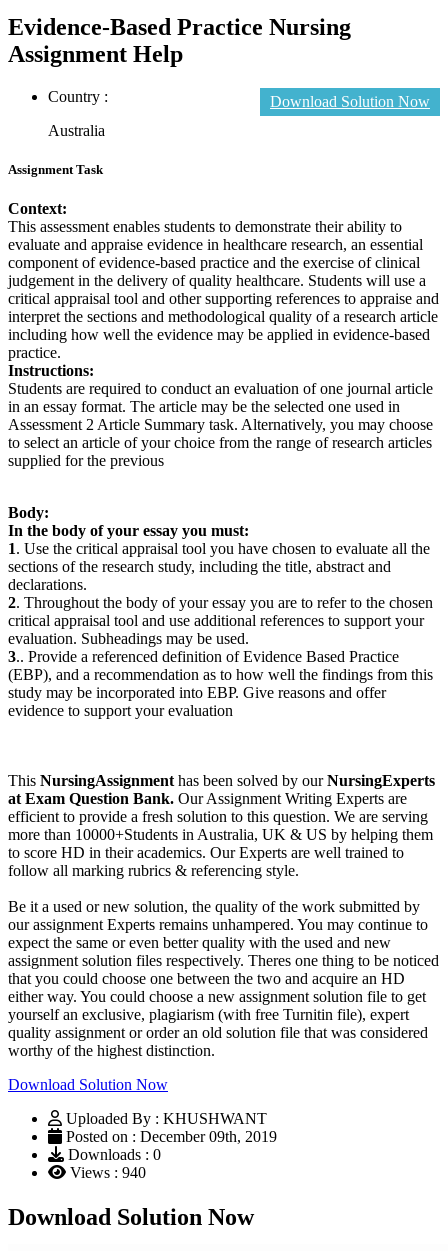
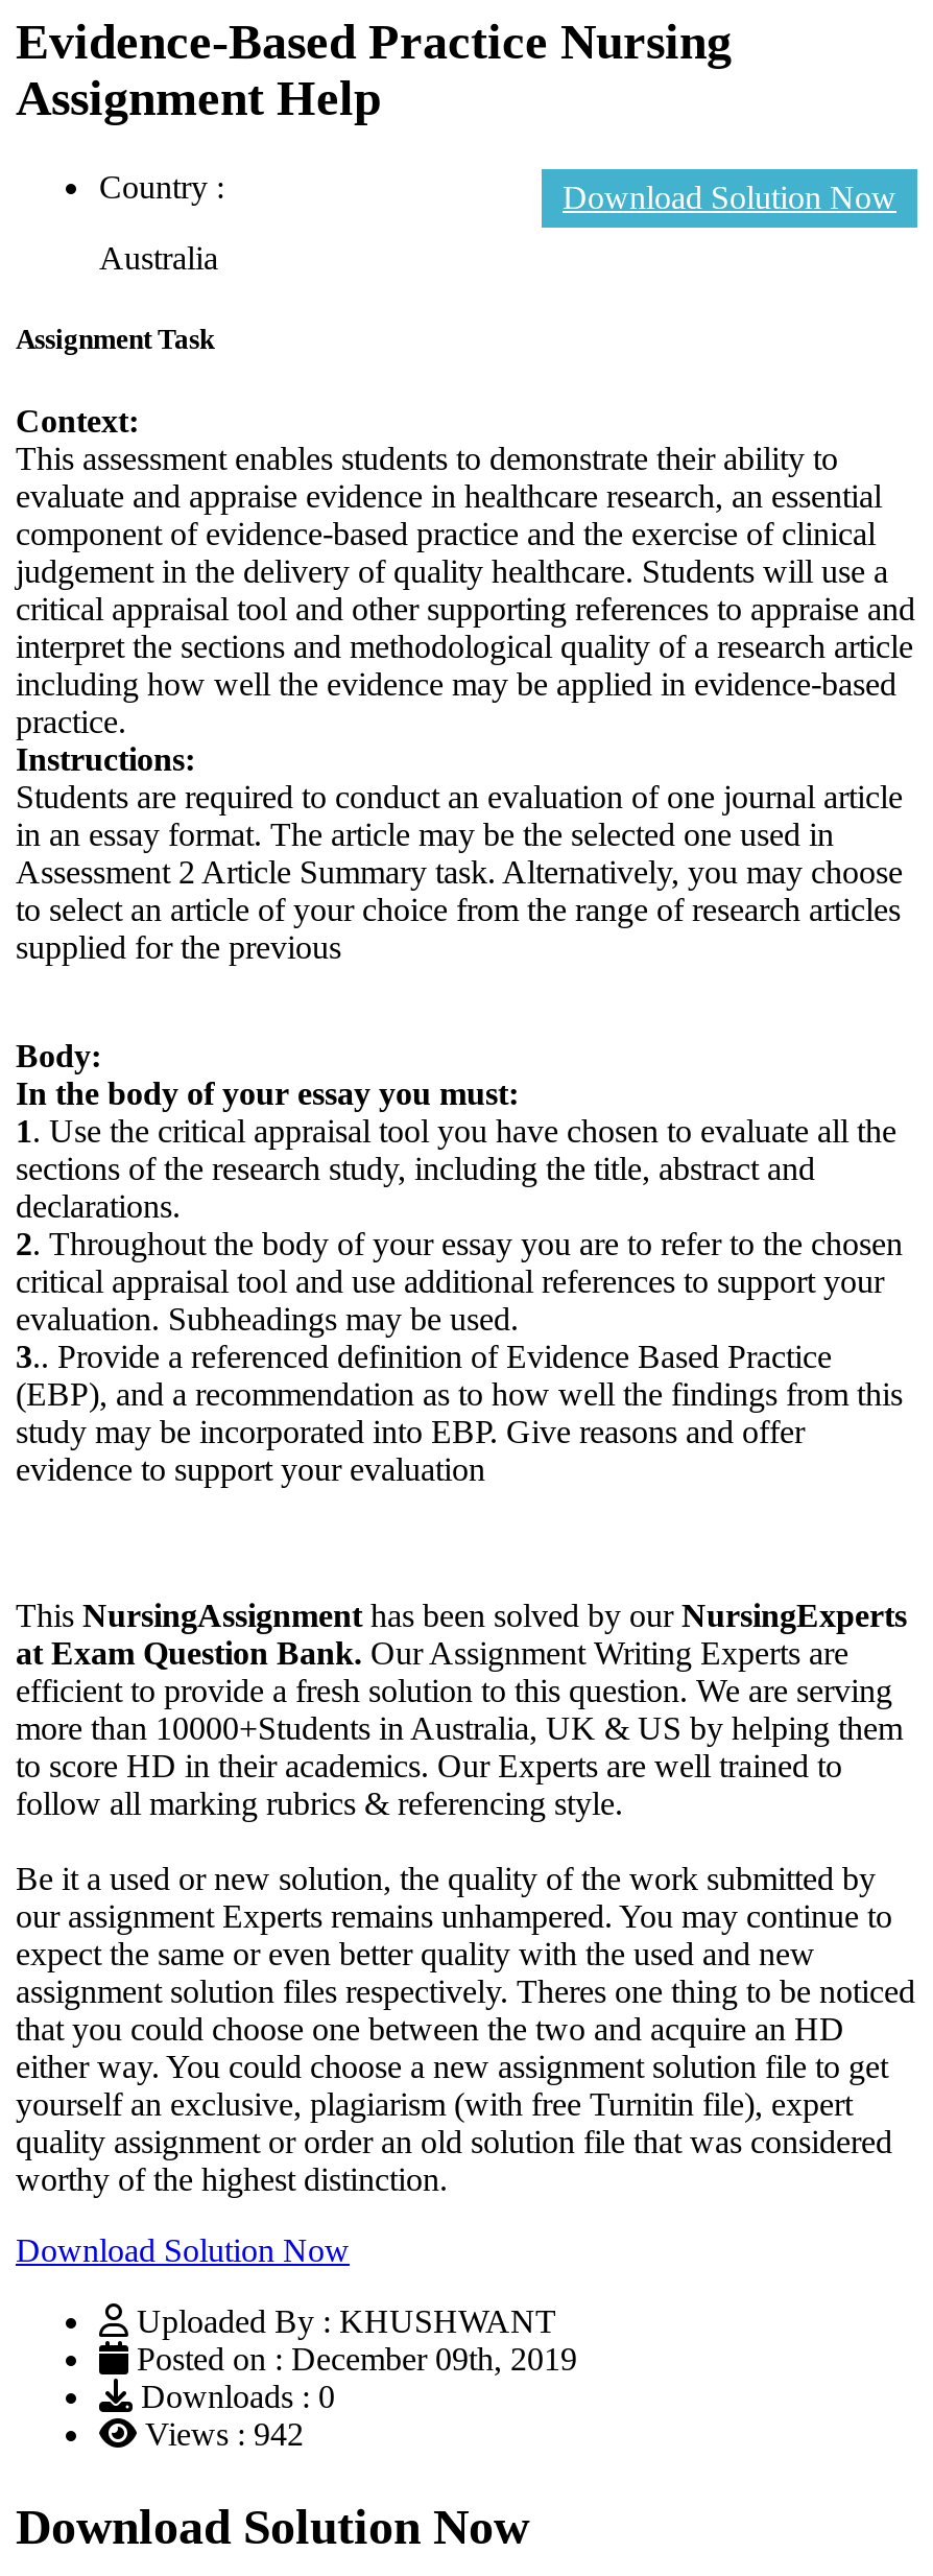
[66,1164,146,1181] Views : 940 -> [137,2417,304,2452] Views : 942

